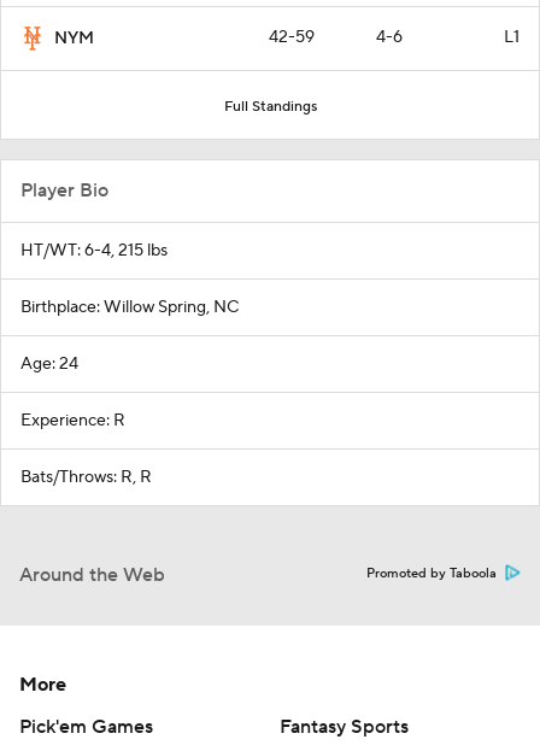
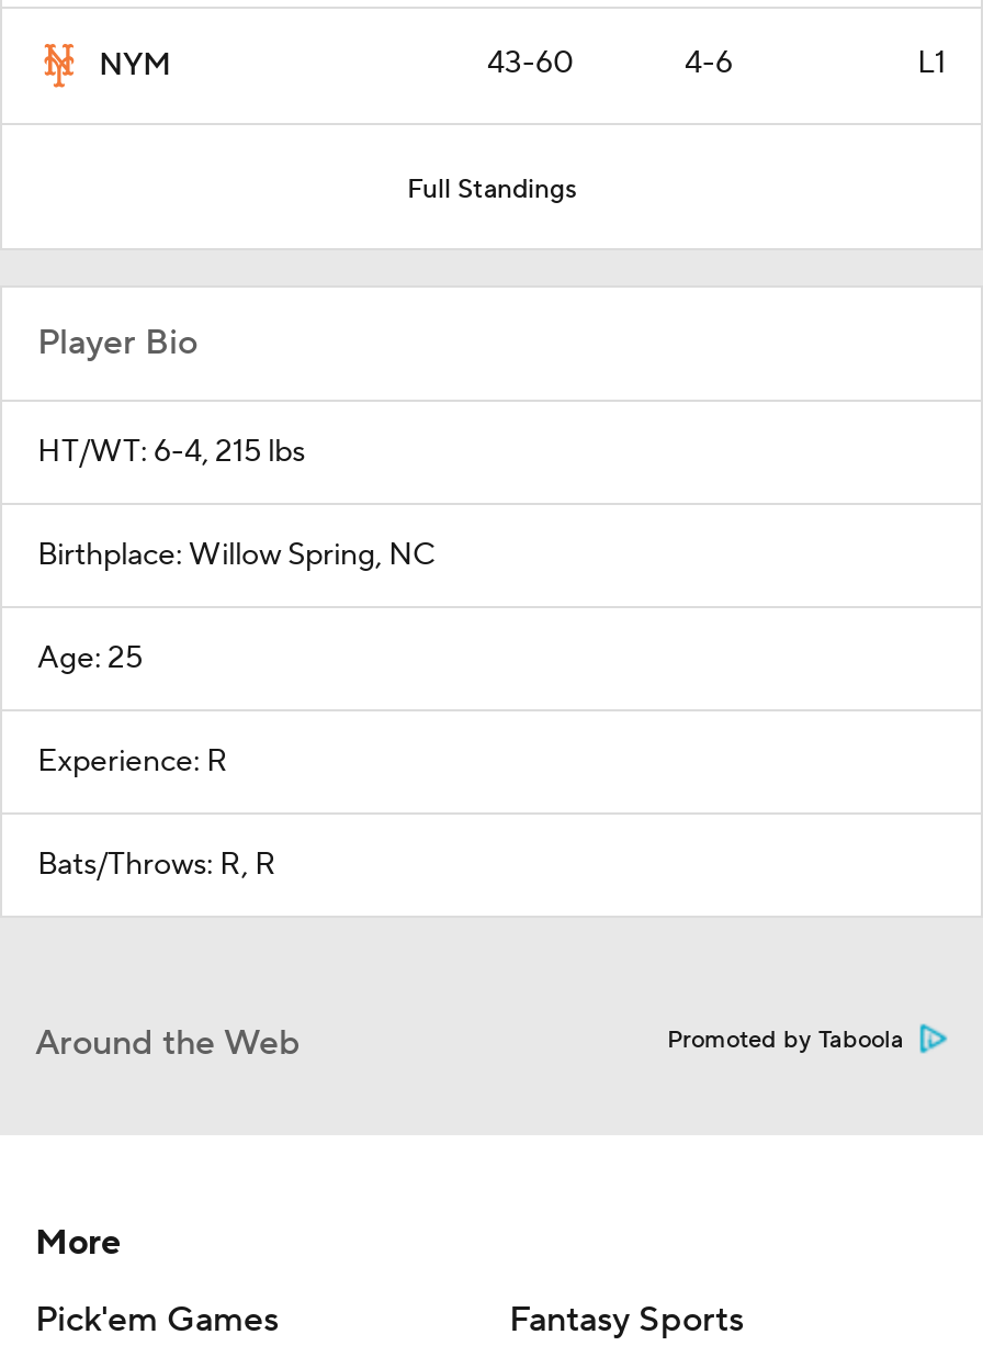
[269,26,315,48] 42-59 -> [487,44,573,83] 43-60
[20,353,78,375] Age: 24 -> [37,639,143,678] Age: 25

